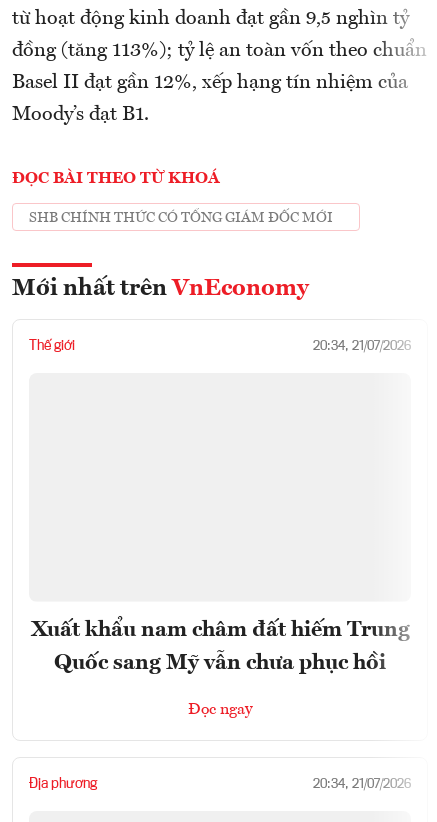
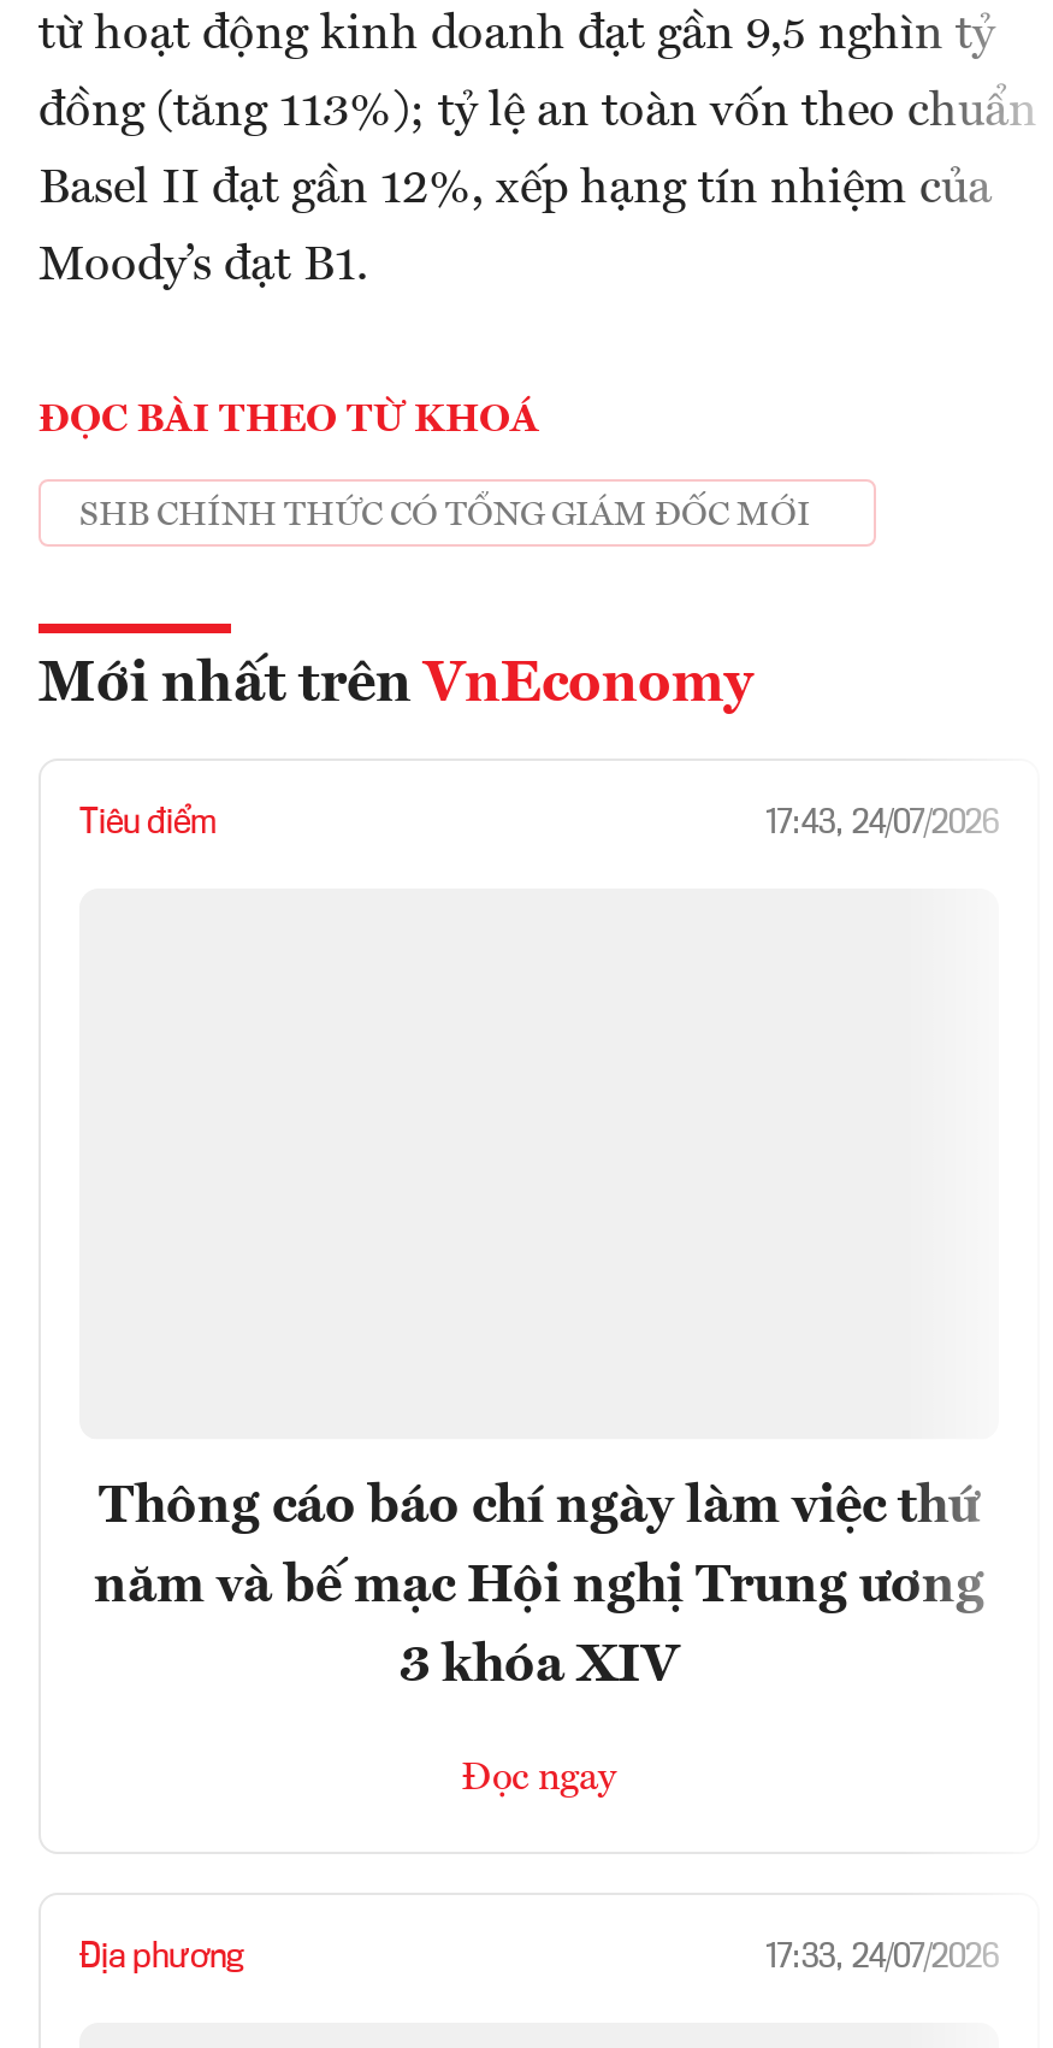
[29,339,411,353] Thế giới | 20:34, 21/07/2026 -> [79,807,999,841] Tiêu điểm | 17:43, 24/07/2026
[30,619,409,674] Xuất khẩu nam châm đất hiếm Trung | Quốc sang Mỹ vẫn chưa phục hồi -> [94,1482,984,1694] Thông cáo báo chí ngày làm việc thứ | năm và bế mạc Hội nghị Trung ương | 3 khóa XIV
[313,778,411,791] 20:34, 21/07/2026 -> [765,1944,999,1976] 17:33, 24/07/2026

